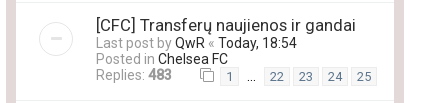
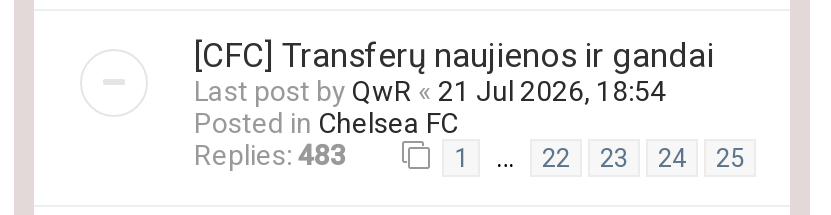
[96,35,297,51] Last post by QwR «Today, 18:54 -> [194,75,666,107] Last post by QwR «21 Jul 2026, 18:54

